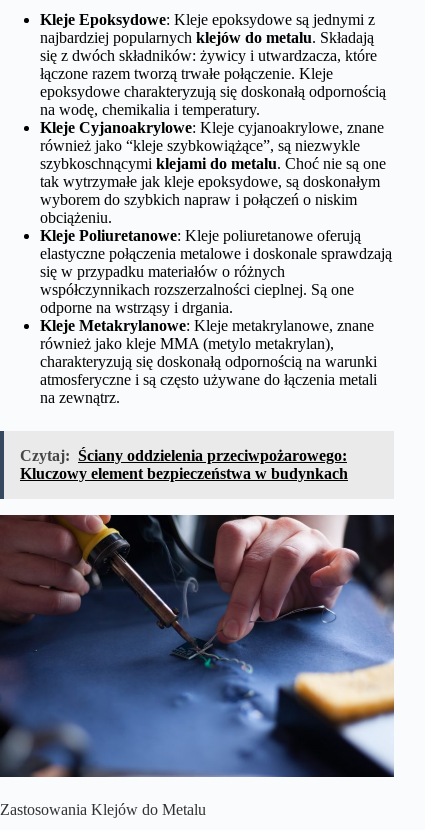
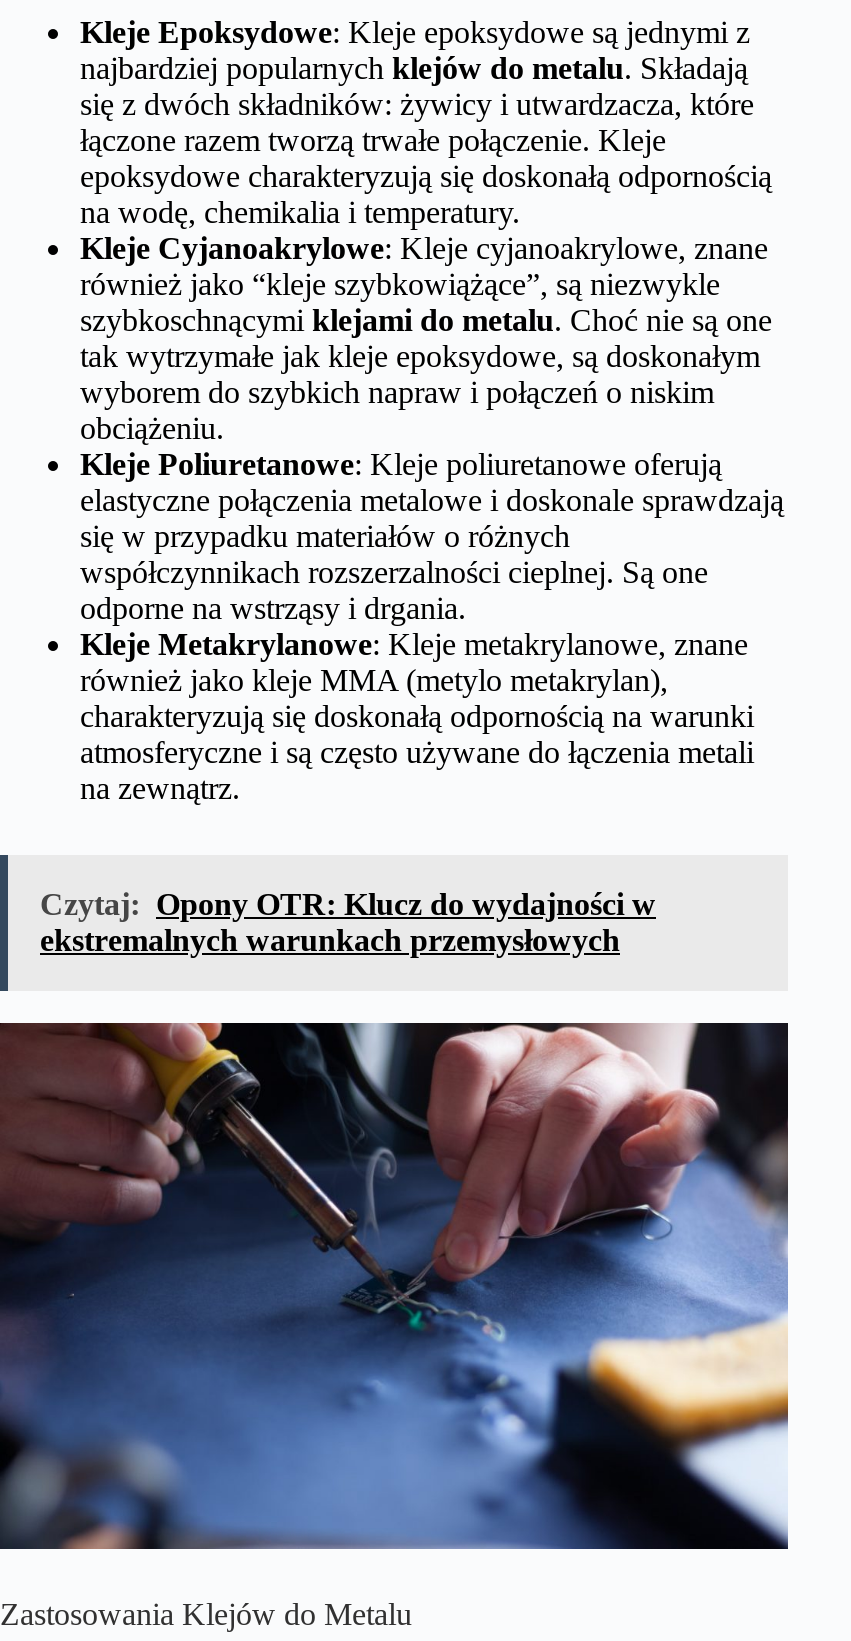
[20,447,348,482] Czytaj: Ściany oddzielenia przeciwpożarowego: | Kluczowy element bezpieczeństwa w budynkach -> [40,886,656,956] Czytaj: Opony OTR: Klucz do wydajności w | ekstremalnych warunkach przemysłowych

